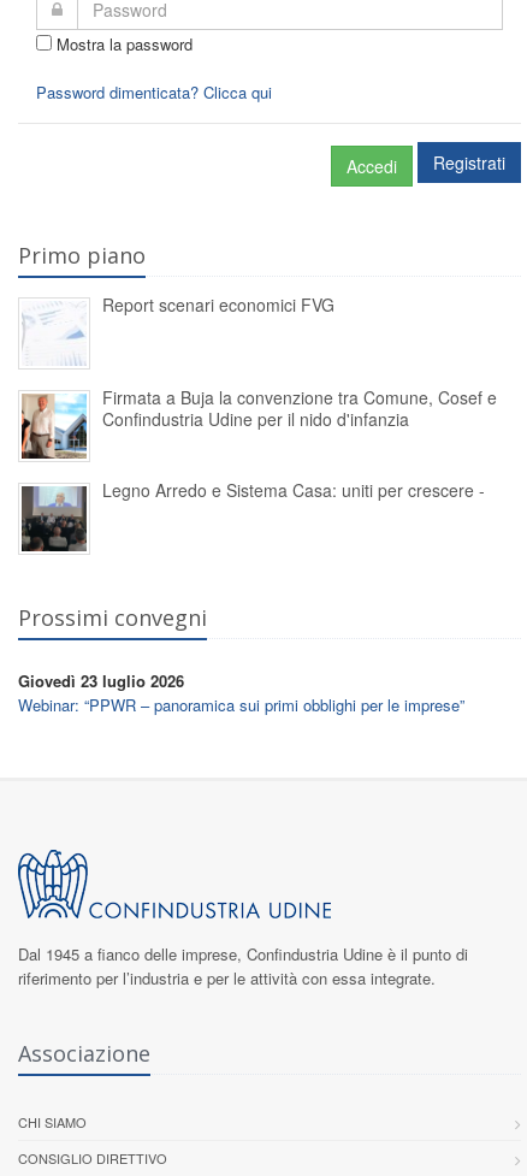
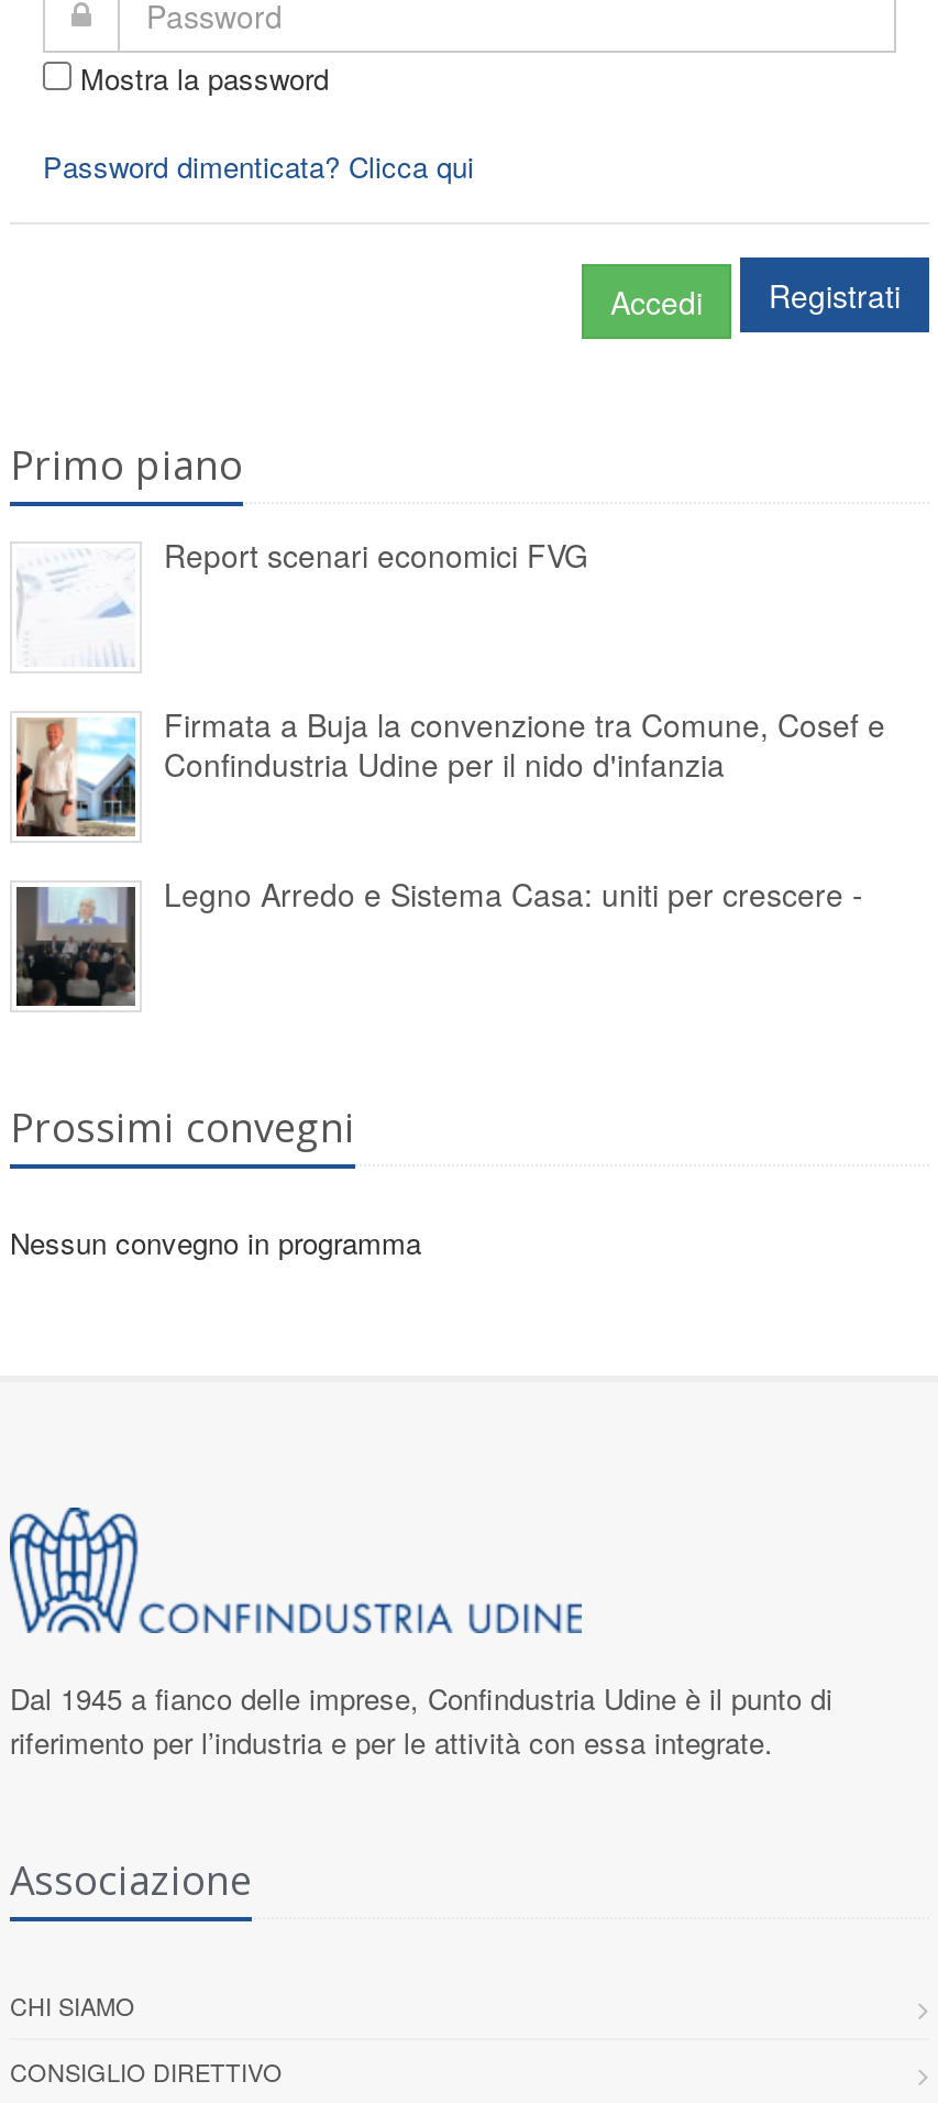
[18,669,464,716] Giovedì 23 luglio 2026 | Webinar: “PPWR – panoramica sui primi obblighi per le imprese” -> [10,1221,421,1262] Nessun convegno in programma

